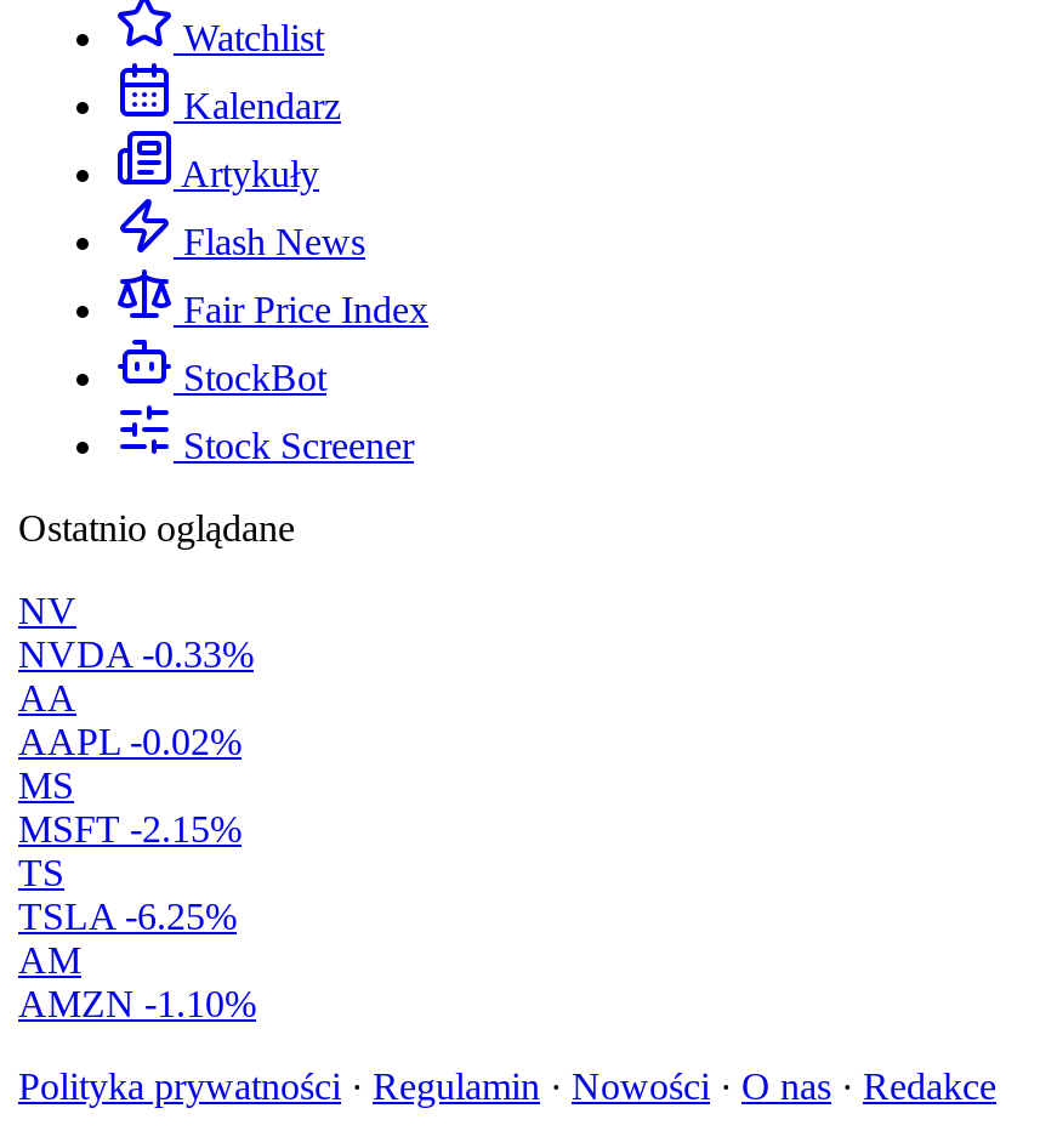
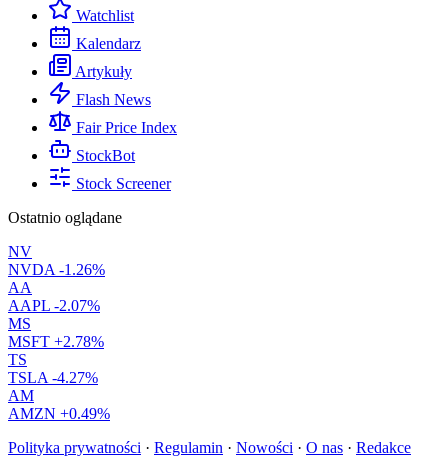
[18,634,254,675] NVDA -0.33% -> [8,261,105,278] NVDA -1.26%
[18,721,241,762] AAPL -0.02% -> [8,297,100,314] AAPL -2.07%
[18,808,241,850] MSFT -2.15% -> [8,333,104,350] MSFT +2.78%
[18,896,237,937] TSLA -6.25% -> [8,369,98,386] TSLA -4.27%
[18,983,256,1024] AMZN -1.10% -> [8,405,110,422] AMZN +0.49%

